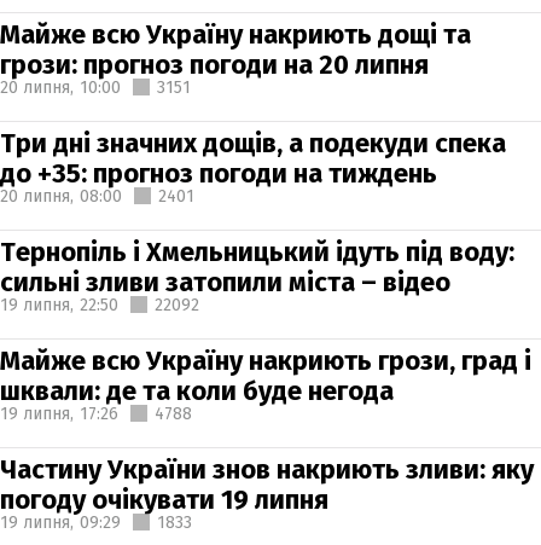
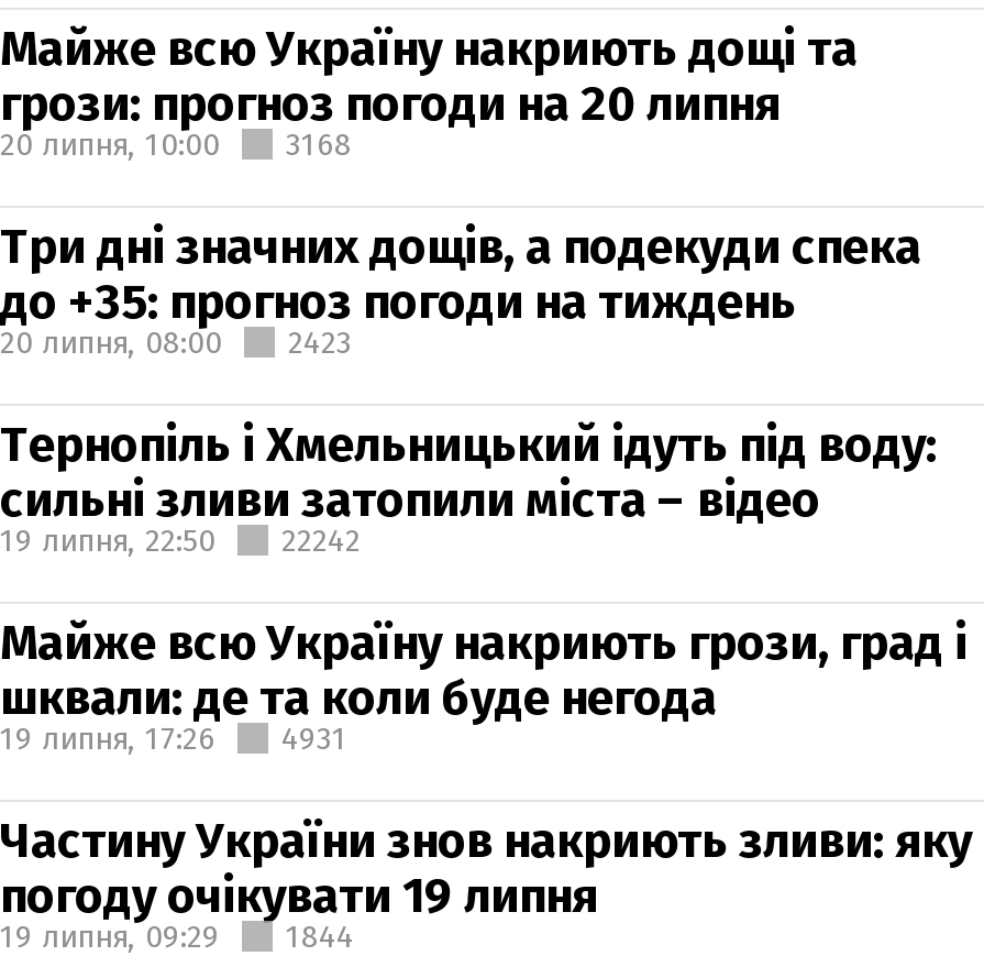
[0,77,191,97] 20 липня, 10:00 3151 -> [0,125,352,163] 20 липня, 10:00 3168
[0,185,194,206] 20 липня, 08:00 2401 -> [0,323,352,361] 20 липня, 08:00 2423
[0,294,199,315] 19 липня, 22:50 22092 -> [0,521,361,559] 19 липня, 22:50 22242
[0,403,192,424] 19 липня, 17:26 4788 -> [0,719,347,757] 19 липня, 17:26 4931
[0,512,192,532] 19 липня, 09:29 1833 -> [0,917,354,955] 19 липня, 09:29 1844

